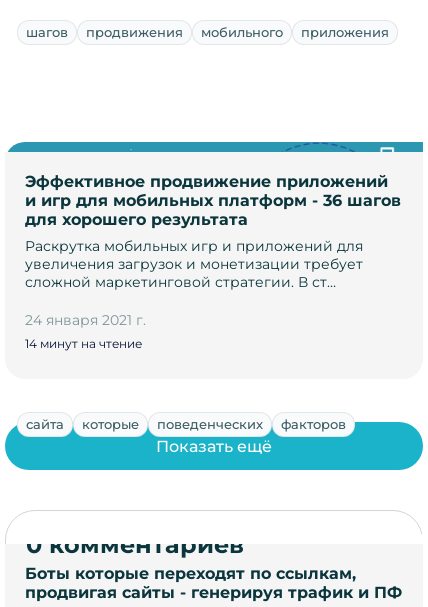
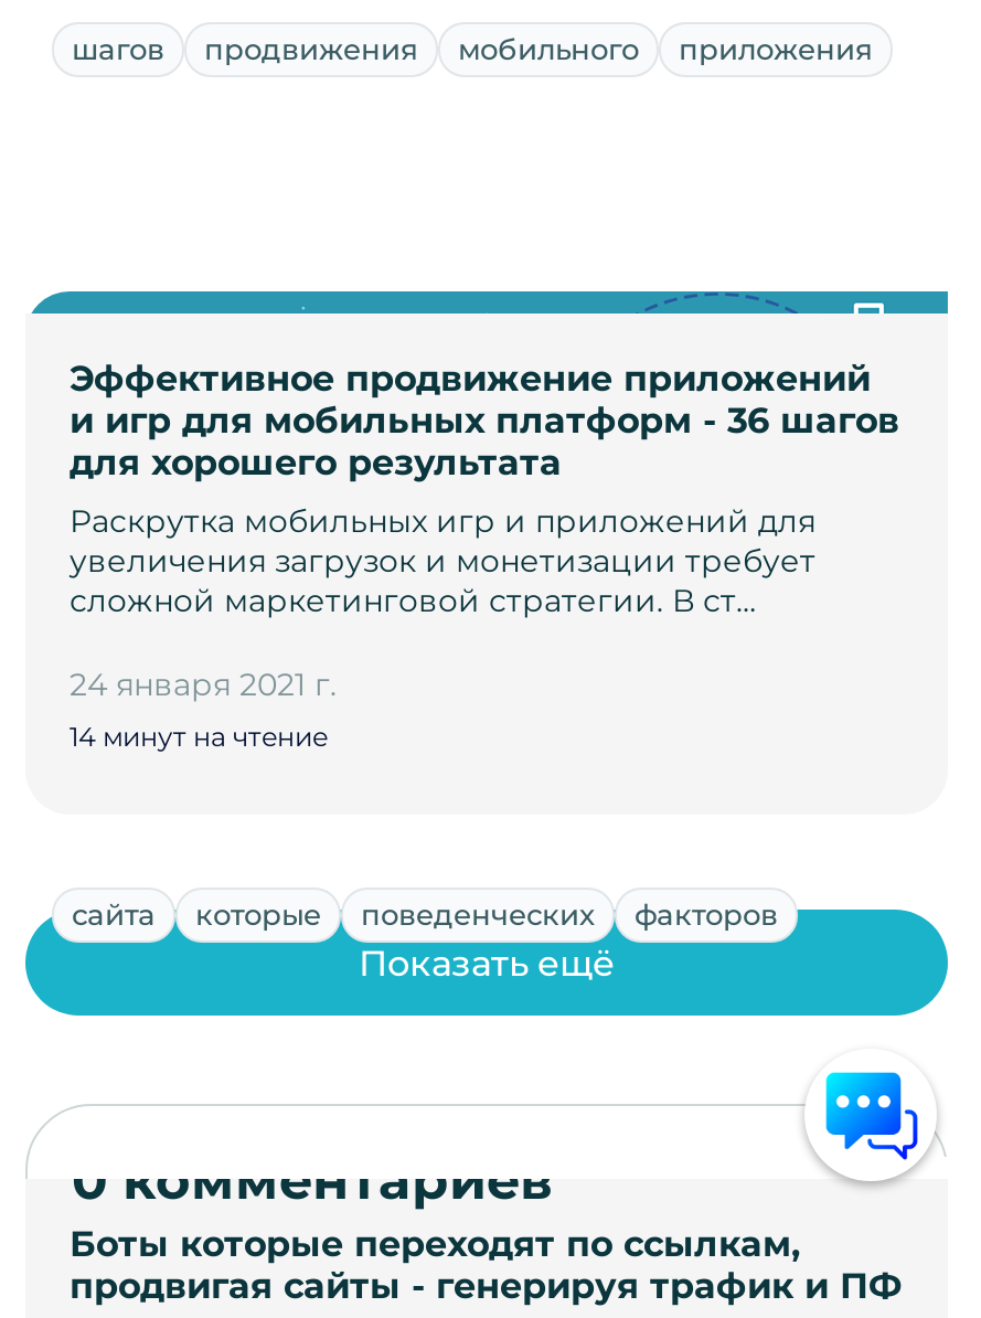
none -> [811,1071,930,1188] [image]

